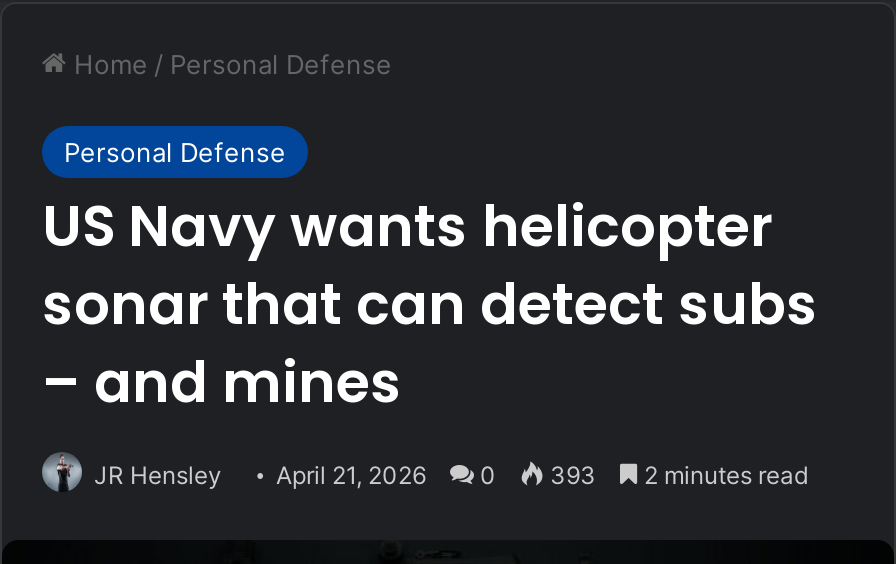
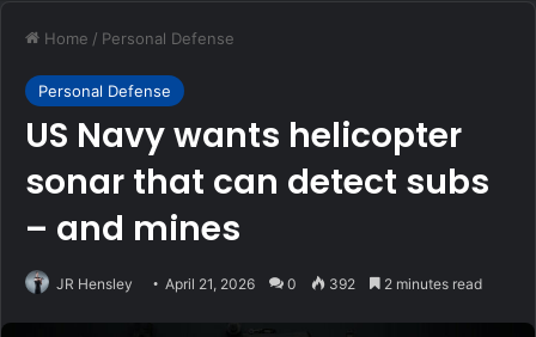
[94,460,808,490] JR Hensley April 21, 2026 0 393 2 minutes read -> [56,275,482,293] JR Hensley April 21, 2026 0 392 2 minutes read

